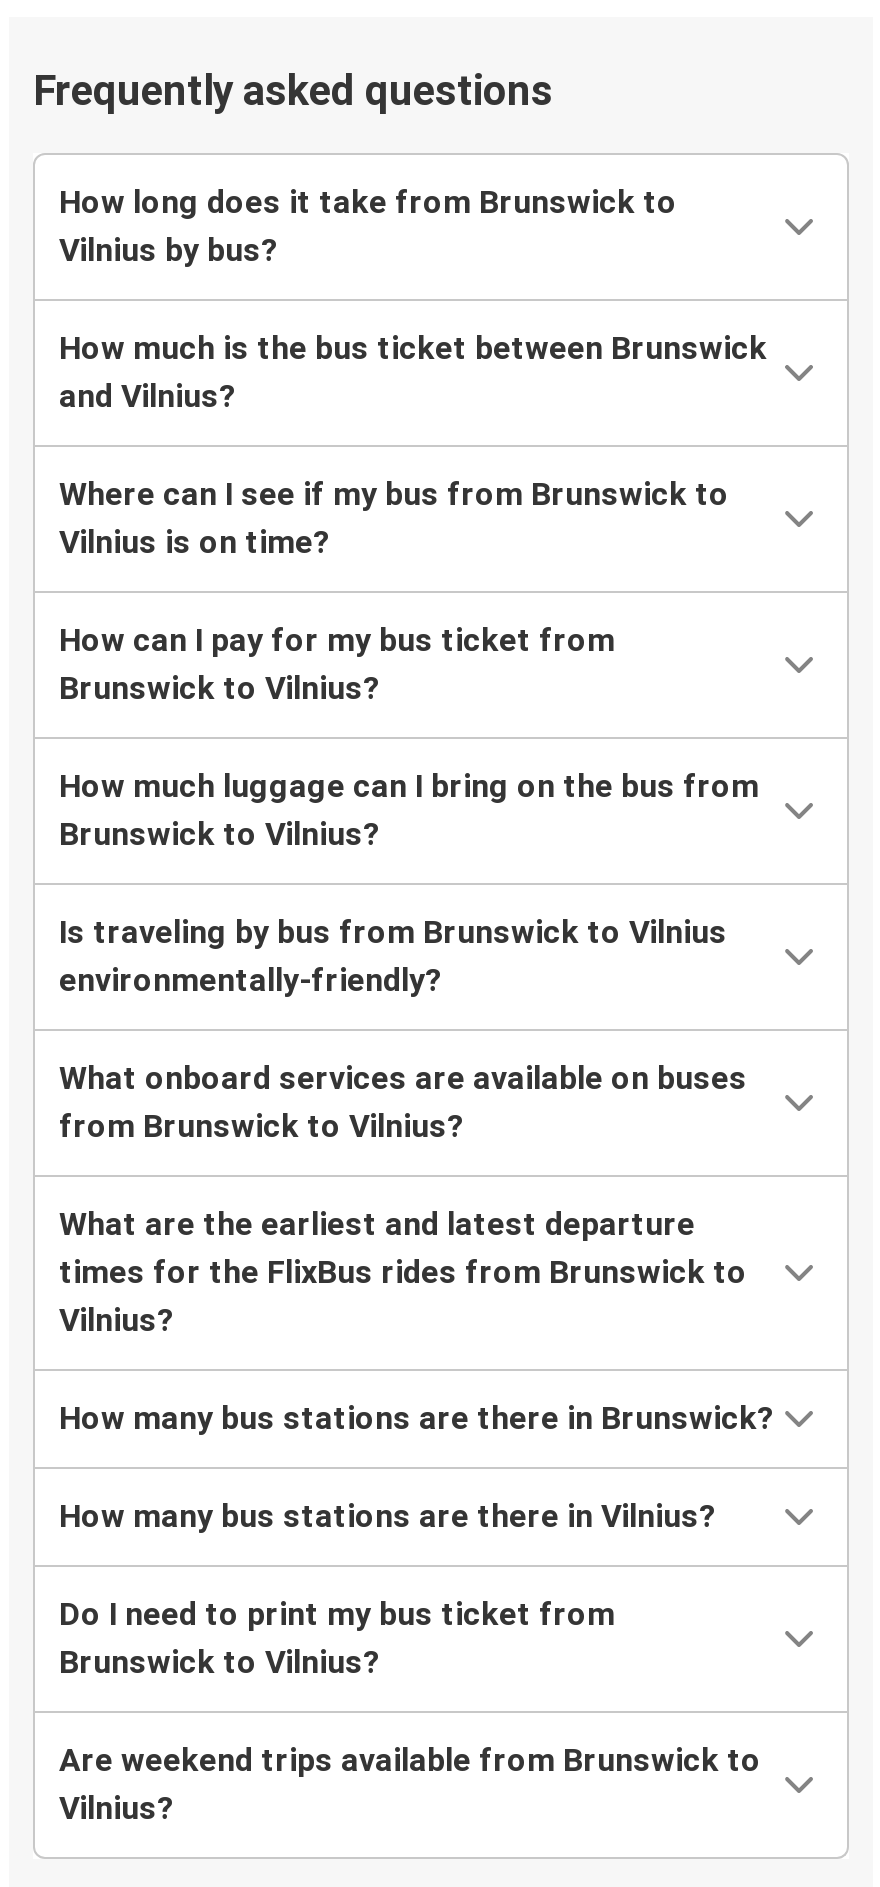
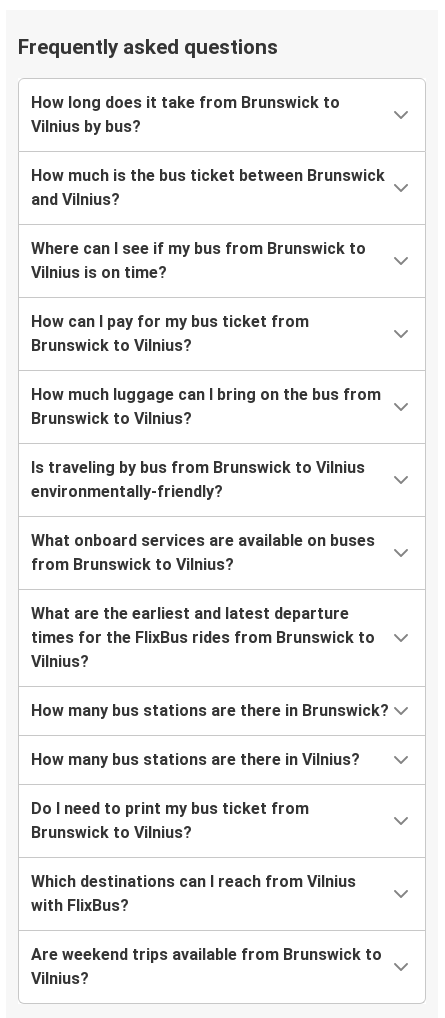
none -> [31,872,356,915] Which destinations can I reach from Vilnius | with FlixBus?

